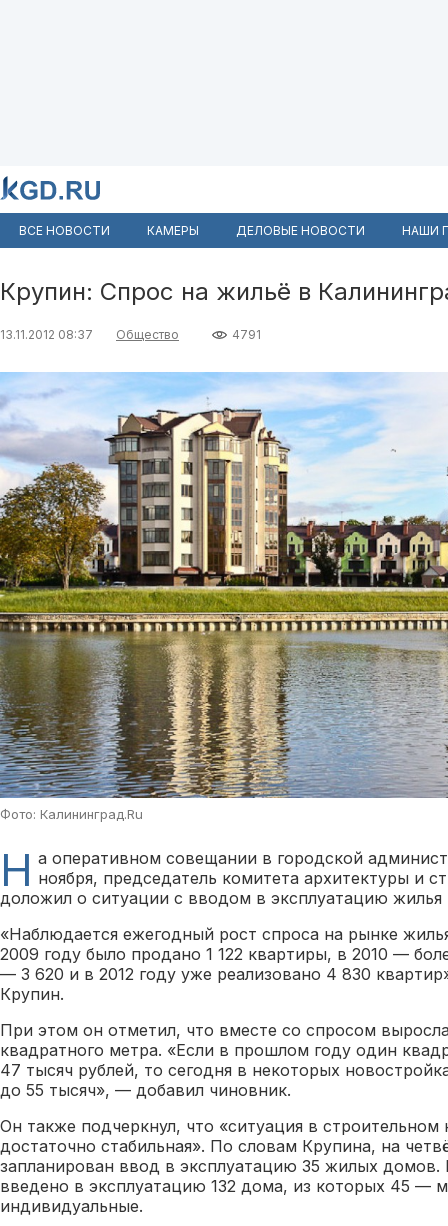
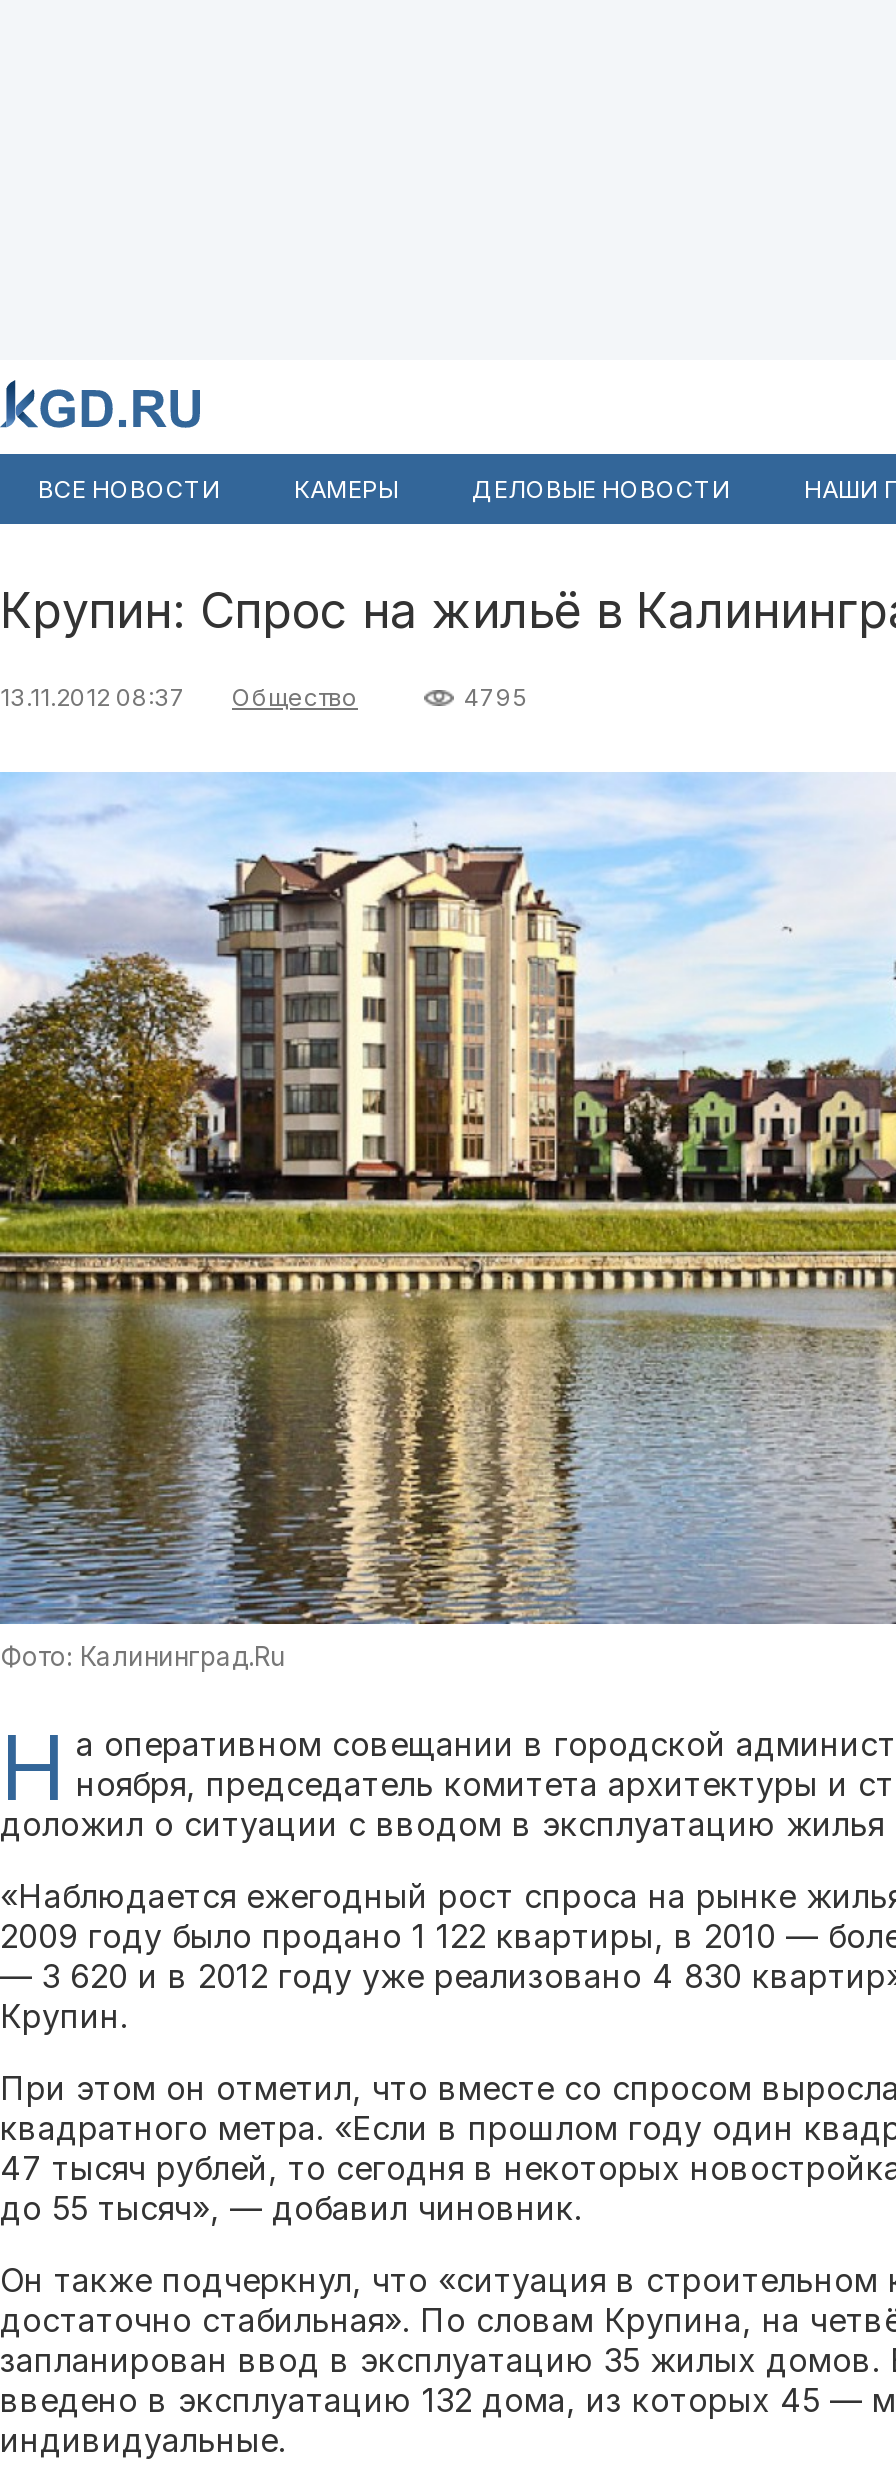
[232,327,261,342] 4791 -> [464,682,526,712] 4795

